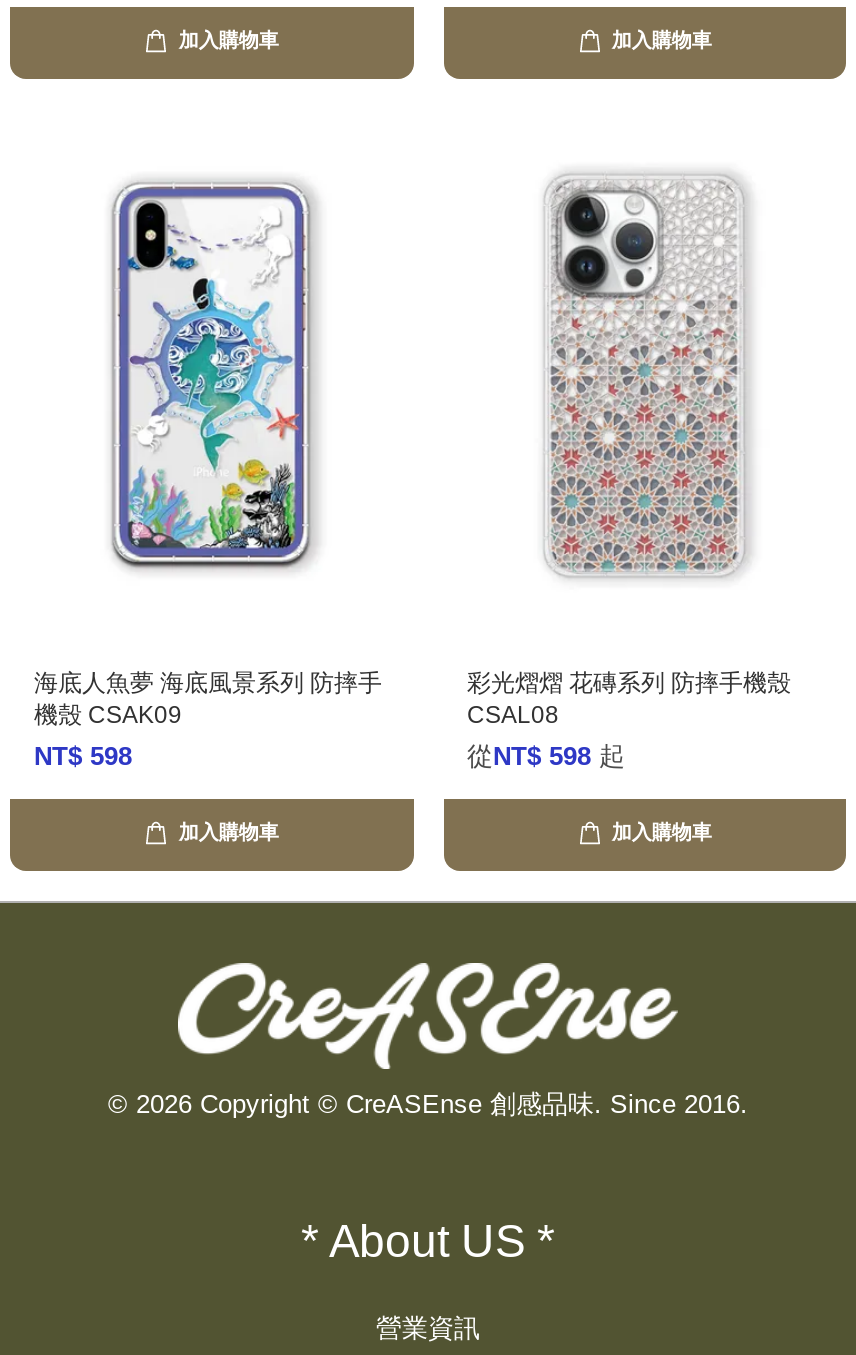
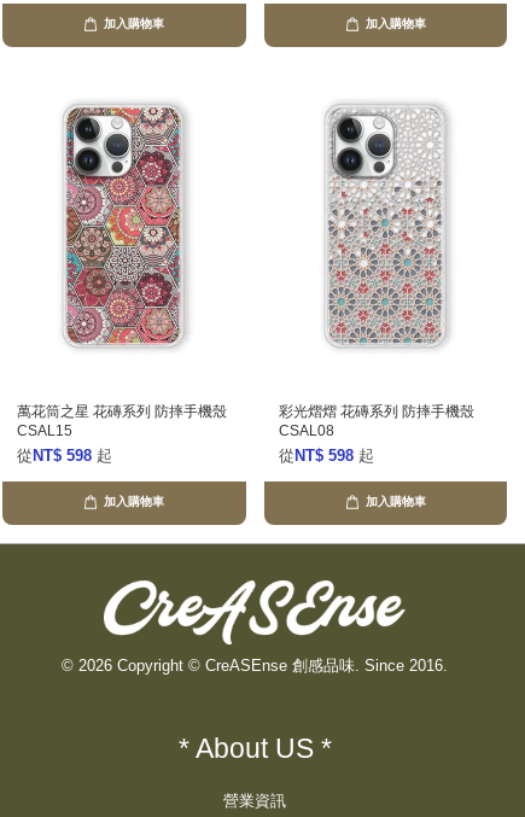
[116,175,310,577] [image] -> [66,104,182,349] [image]
[34,669,382,771] 海底人魚夢 海底風景系列 防摔手 | 機殼 CSAK09 | NT$ 598 -> [17,403,227,464] 萬花筒之星 花磚系列 防摔手機殼 | CSAL15 | 從NT$ 598起

